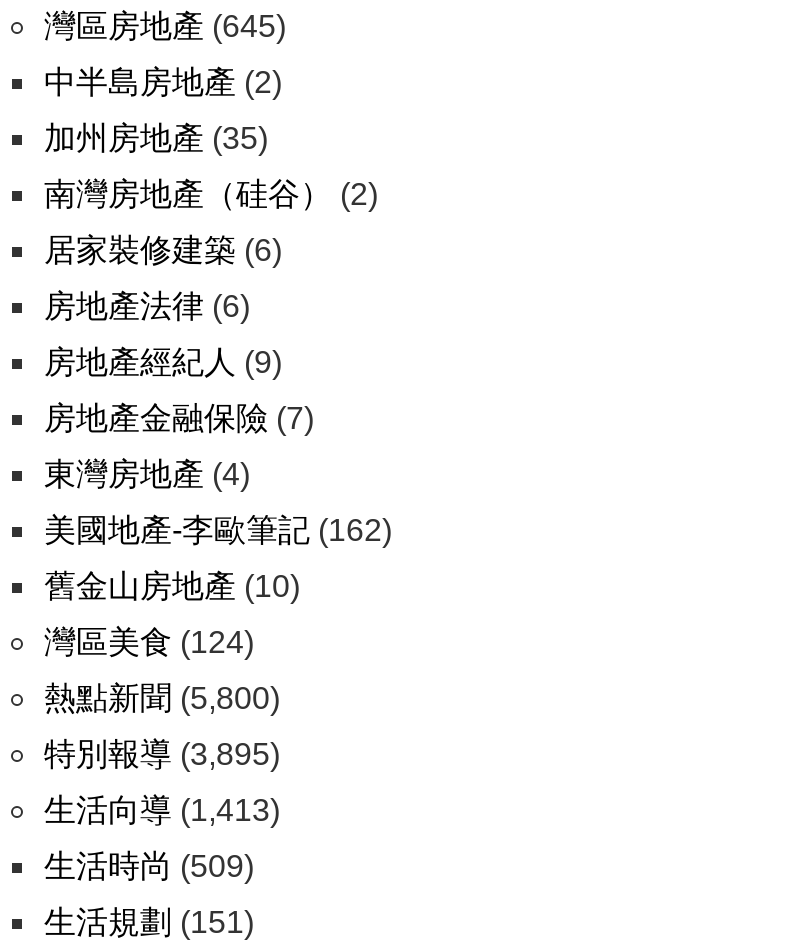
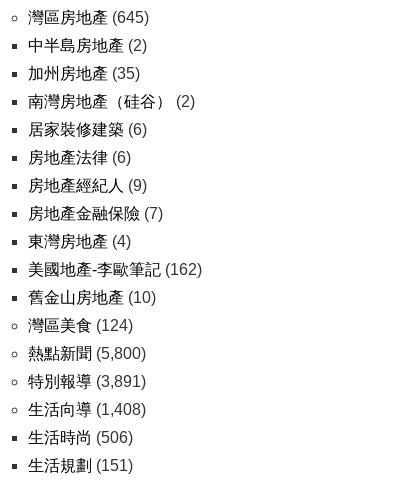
[44,737,280,771] 特別報導(3,895) -> [28,373,146,390] 特別報導(3,891)
[44,793,280,827] 生活向導(1,413) -> [28,401,146,418] 生活向導(1,408)
[44,849,254,883] 生活時尚(509) -> [28,429,133,446] 生活時尚(506)

